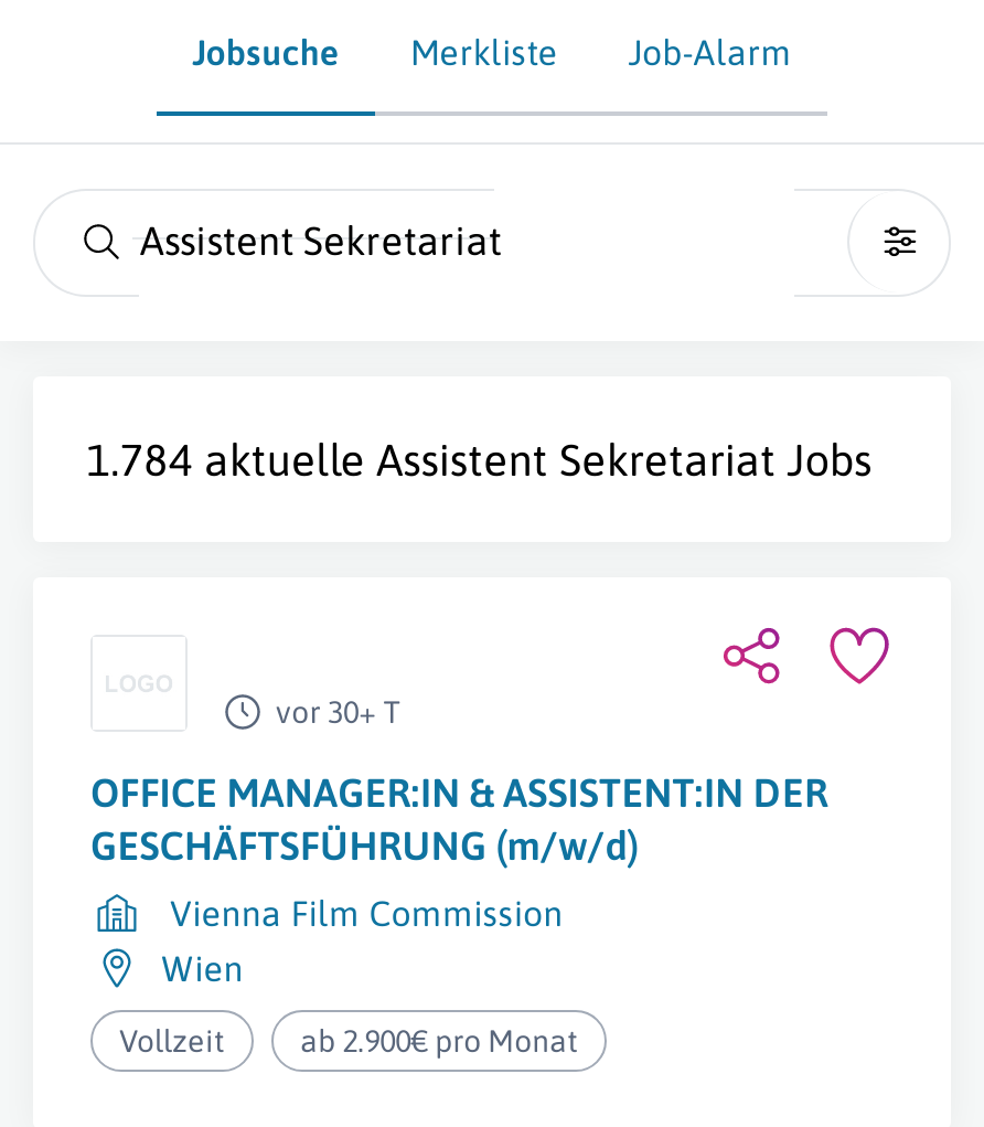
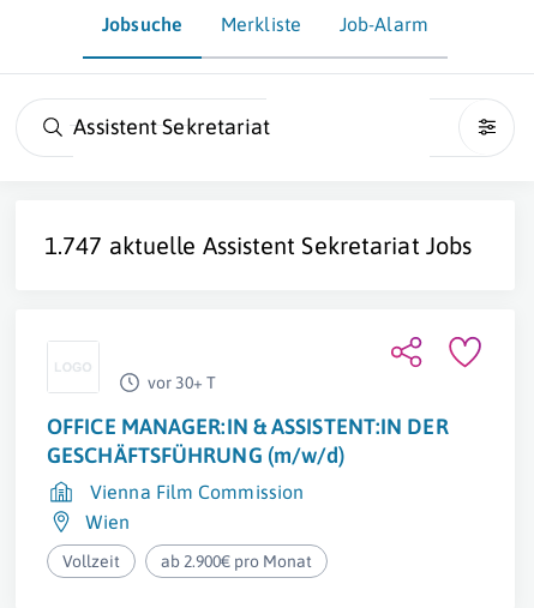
[86,434,872,485] 1.784 aktuelle Assistent Sekretariat Jobs -> [44,231,472,259] 1.747 aktuelle Assistent Sekretariat Jobs

